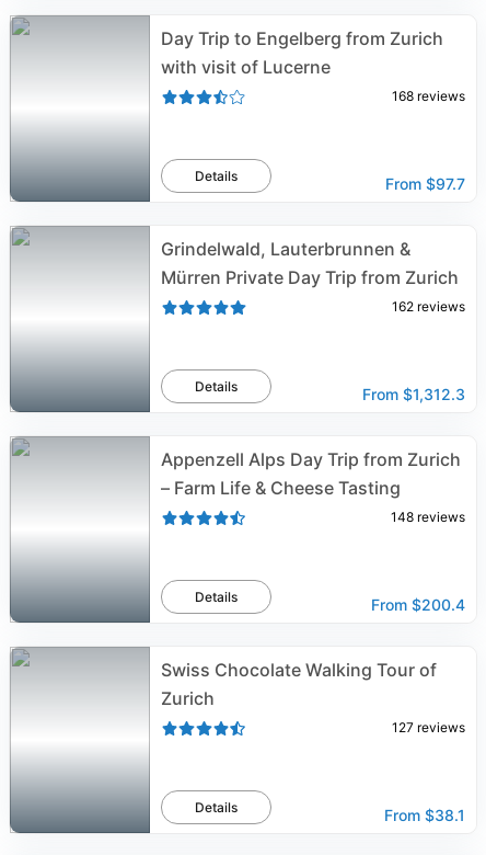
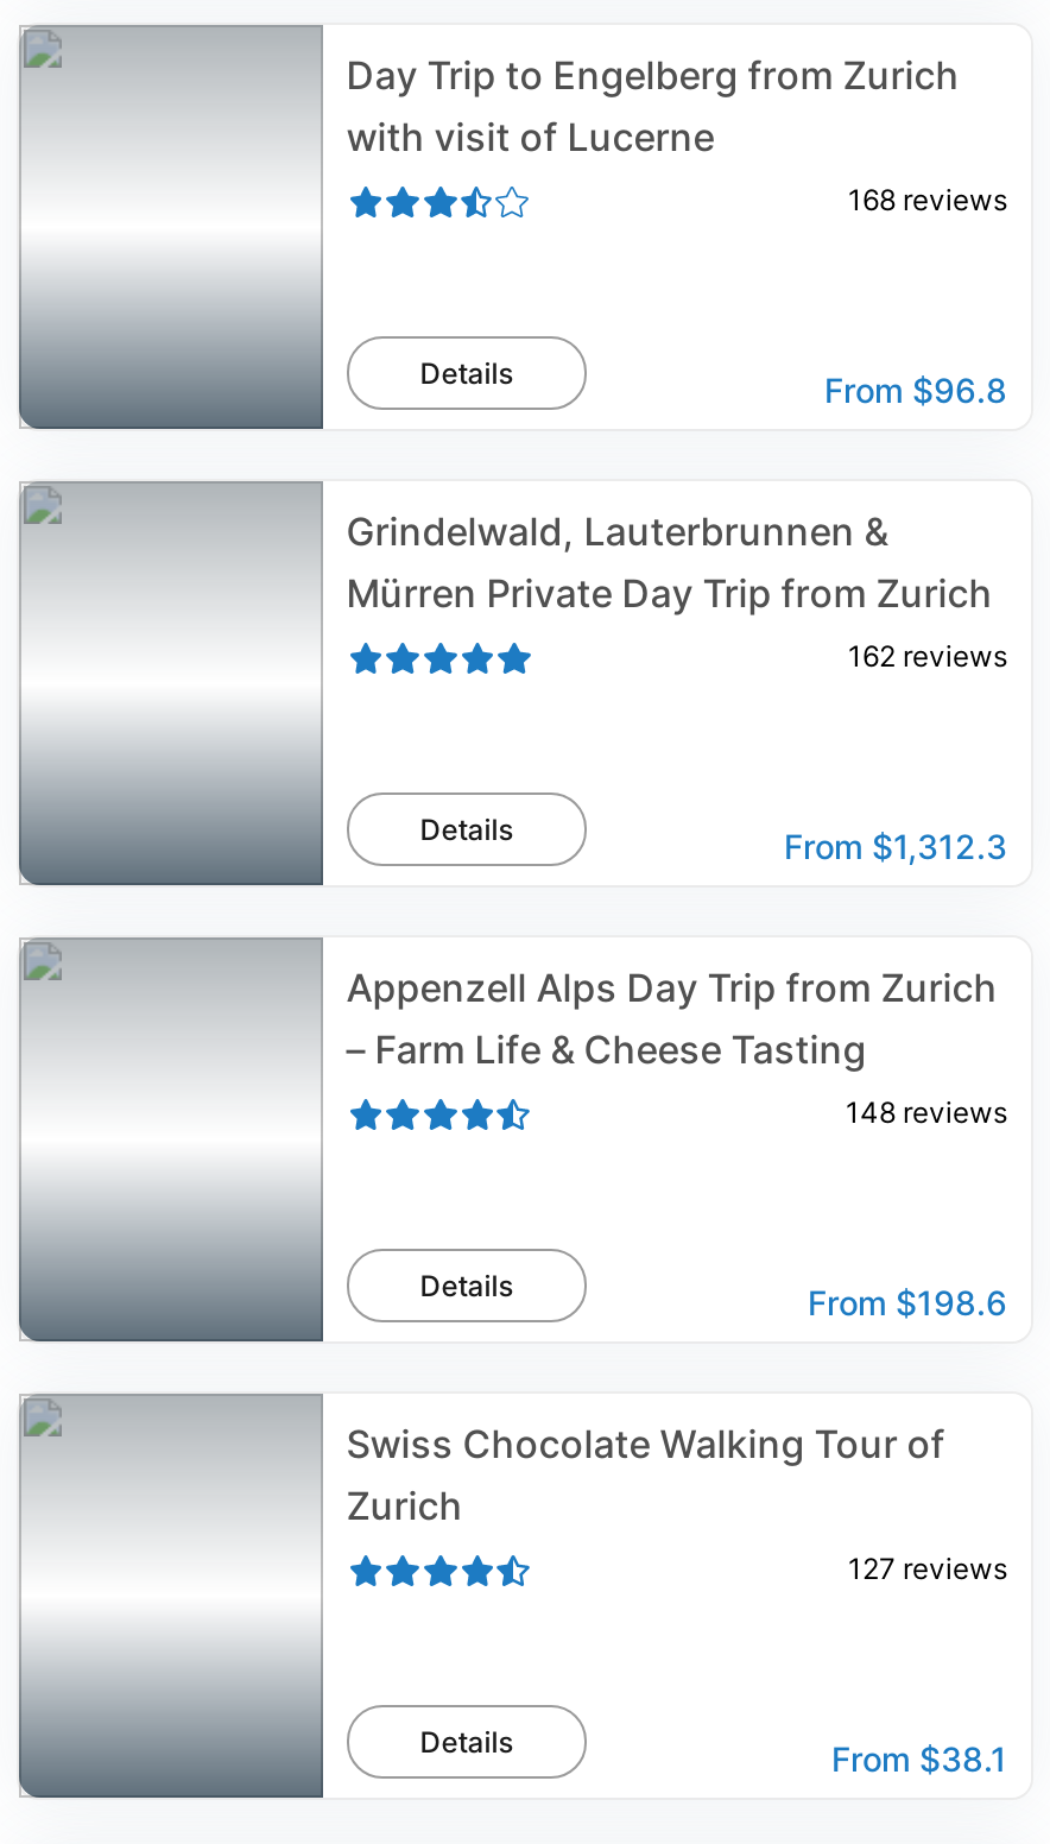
[385,174,465,193] From $97.7 -> [824,370,1007,410] From $96.8
[371,595,465,614] From $200.4 -> [808,1282,1007,1322] From $198.6

